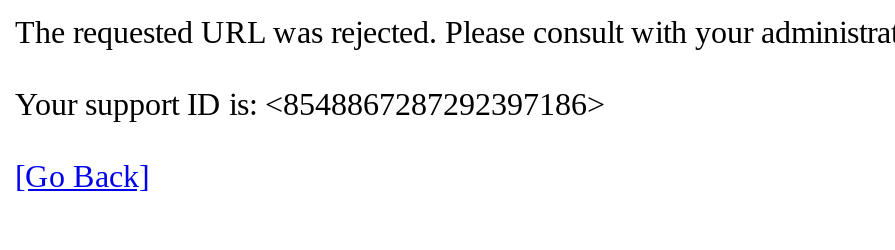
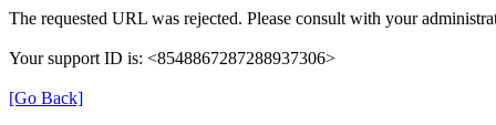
[15,87,605,121] Your support ID is: <8548867287292397186> -> [9,49,335,67] Your support ID is: <8548867287288937306>

